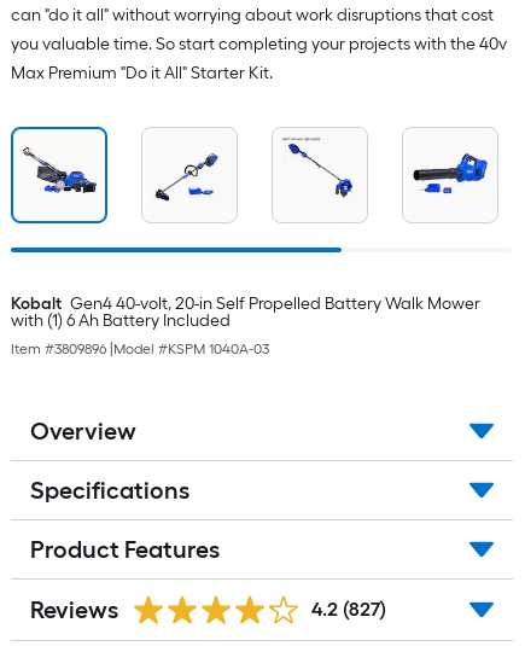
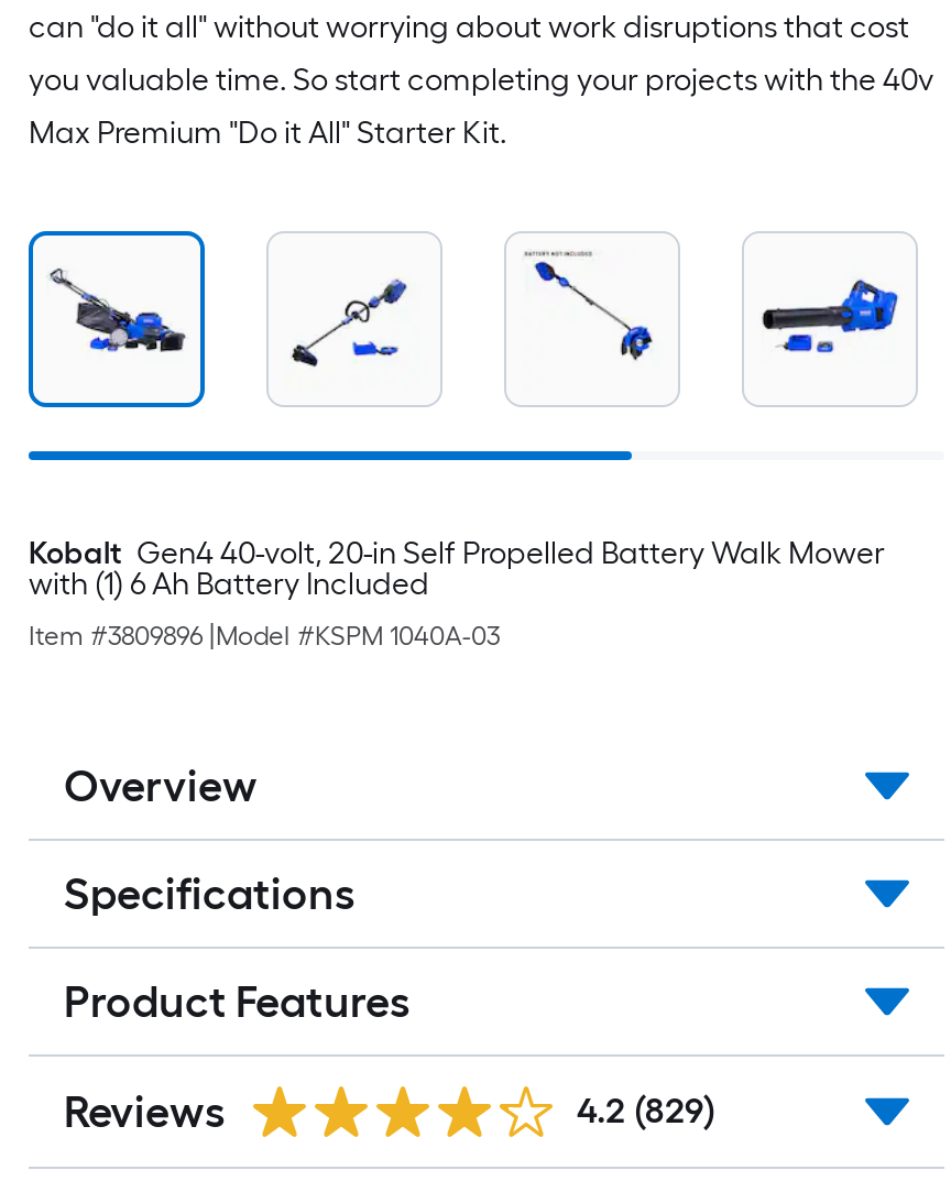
[311,598,386,621] 4.2 (827) -> [577,1090,715,1131] 4.2 (829)

